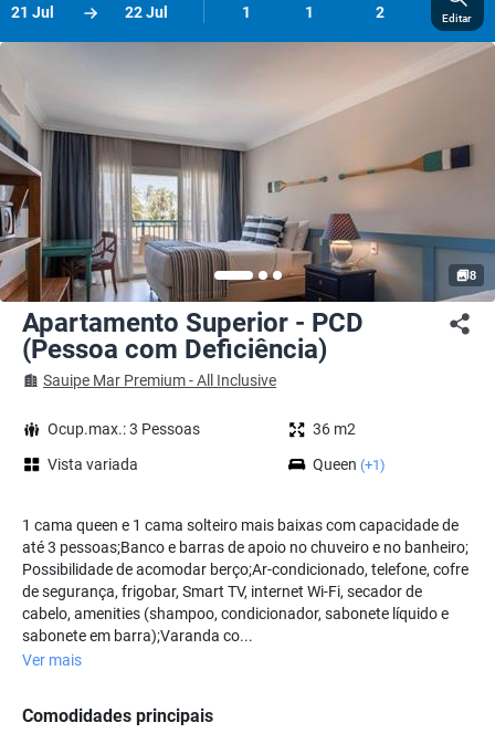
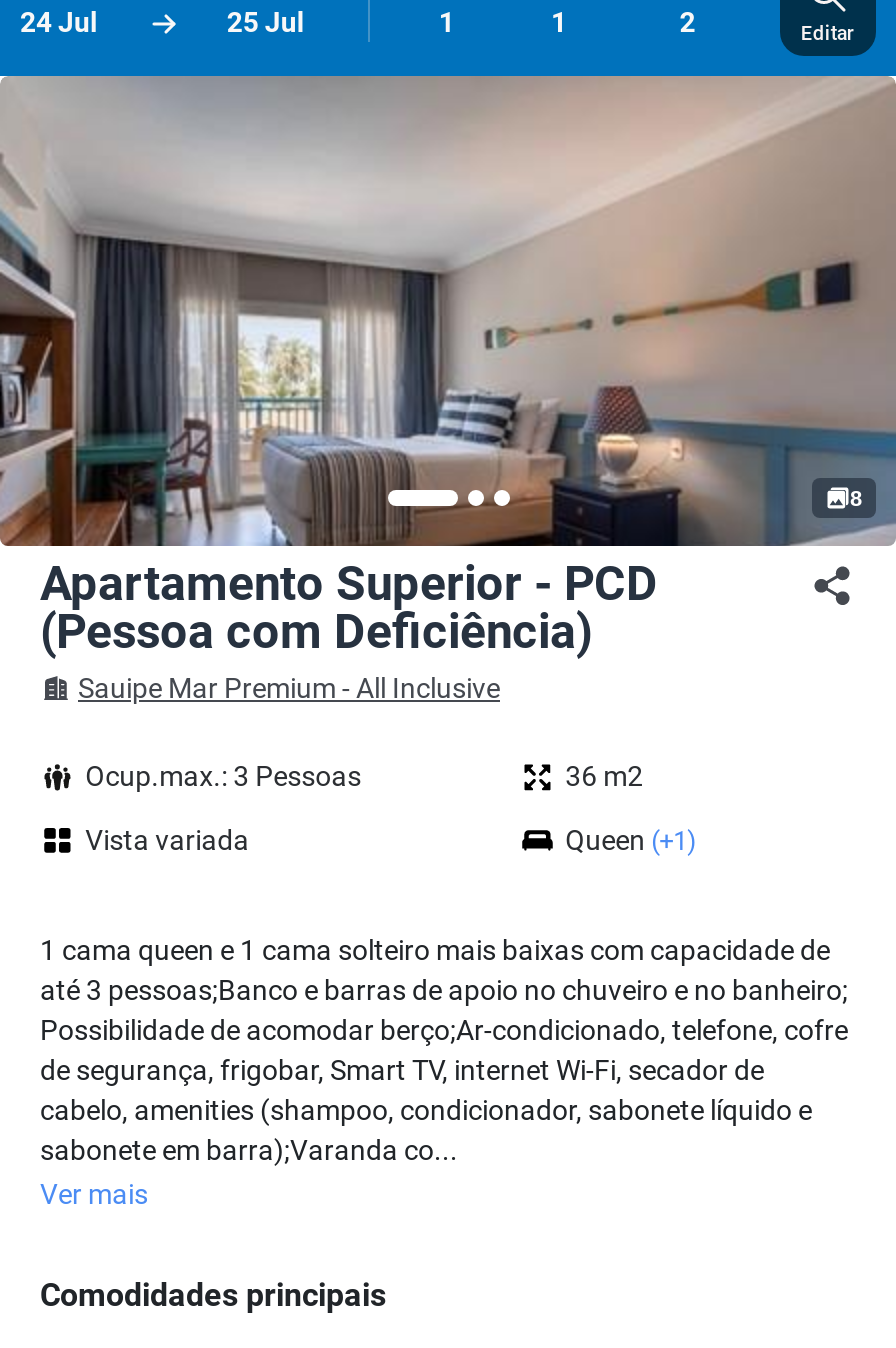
[11,3,54,21] 21 Jul -> [20,6,98,38] 24 Jul
[125,3,168,21] 22 Jul -> [227,6,305,38] 25 Jul

